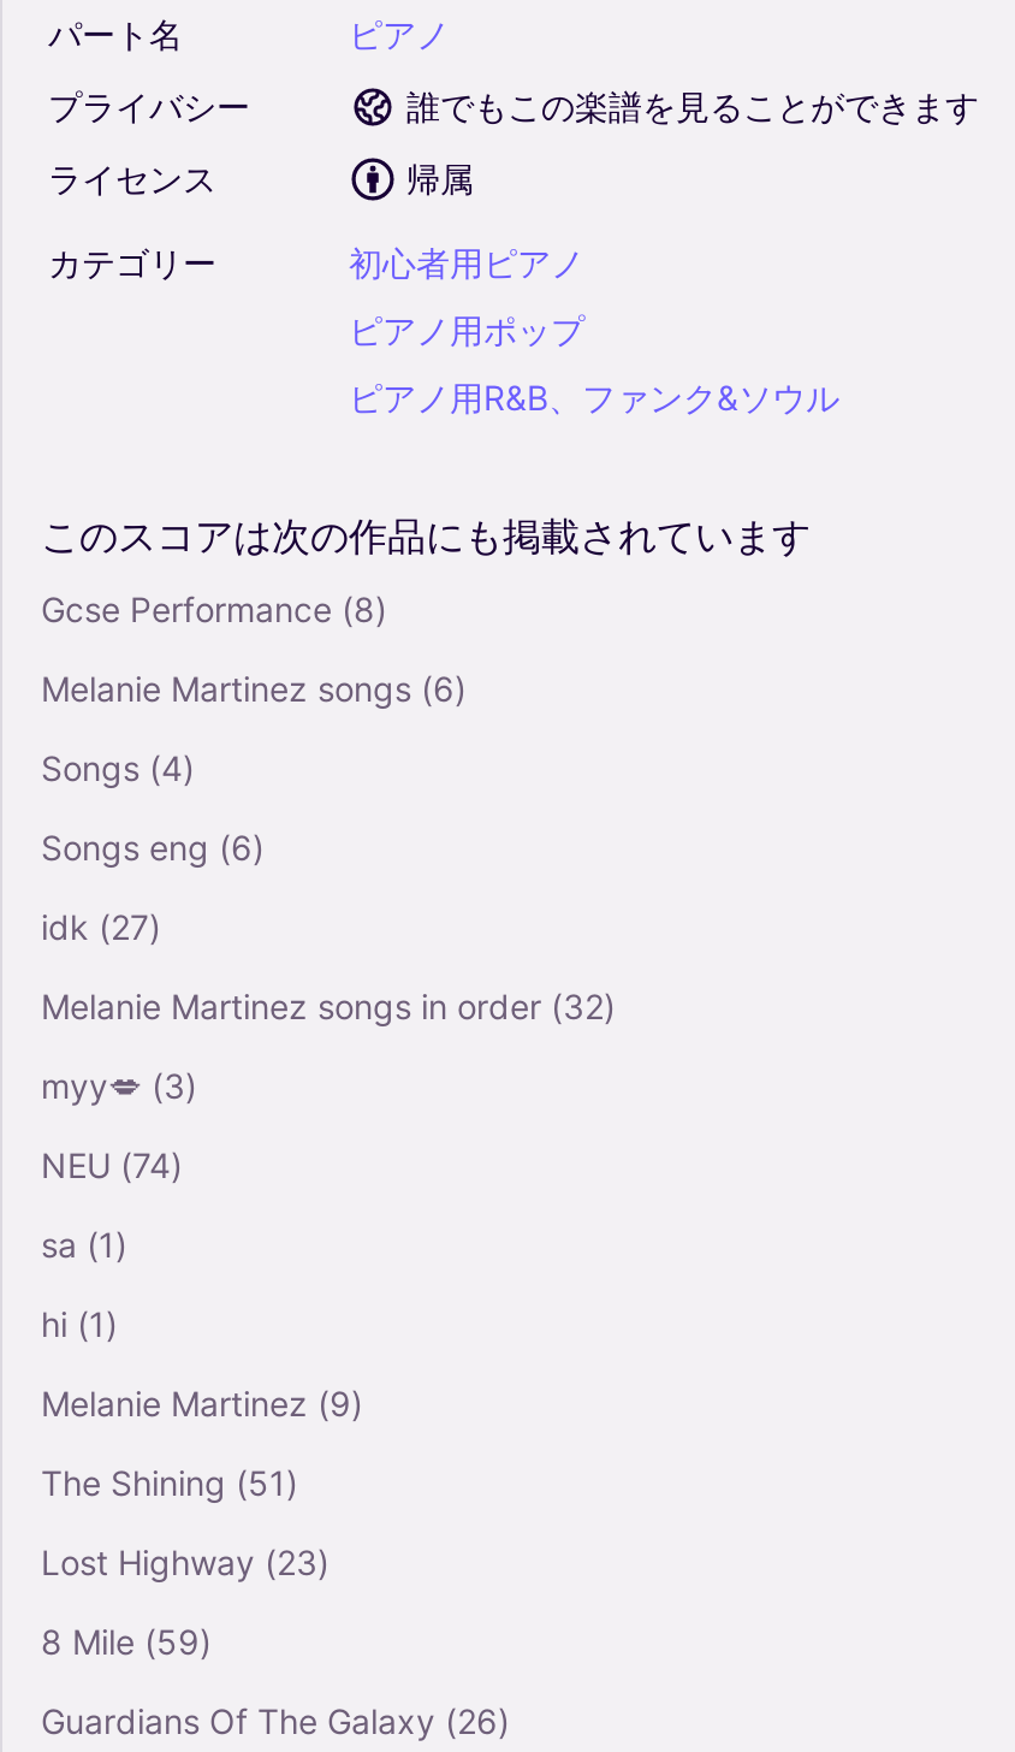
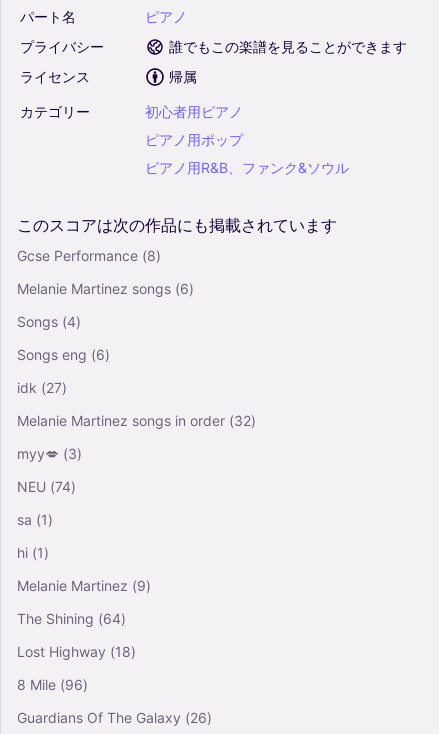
[41,1462,298,1502] The Shining (51) -> [17,610,126,627] The Shining (64)
[41,1541,330,1582] Lost Highway (23) -> [17,643,136,660] Lost Highway (18)
[41,1620,212,1661] 8 Mile (59) -> [17,676,88,693] 8 Mile (96)

